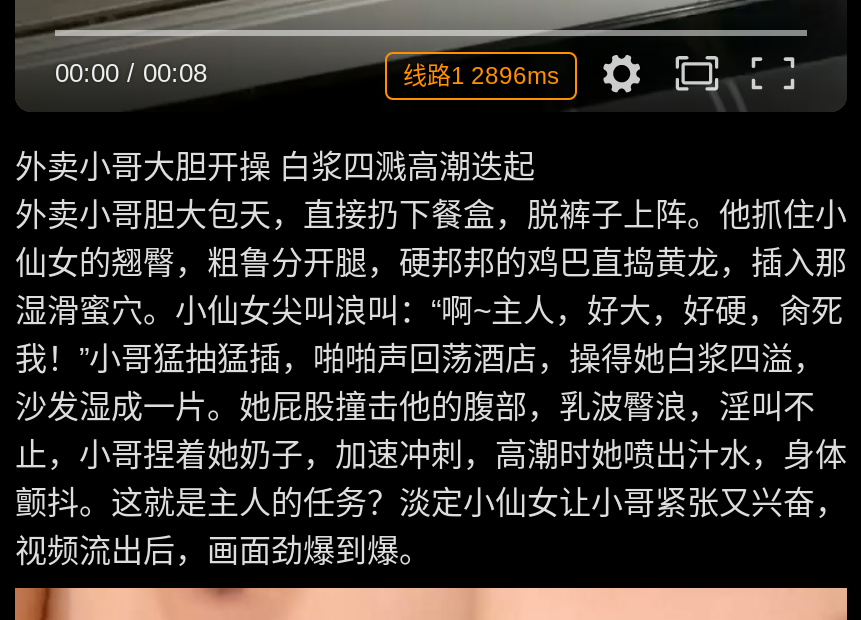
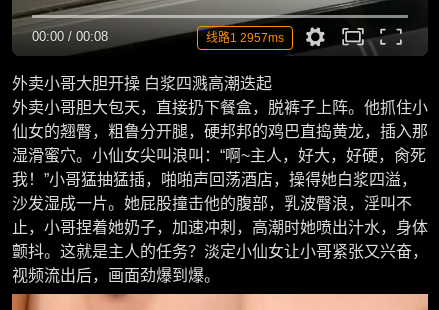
[403,63,559,91] 线路1 2896ms -> [206,31,284,45] 线路1 2957ms

